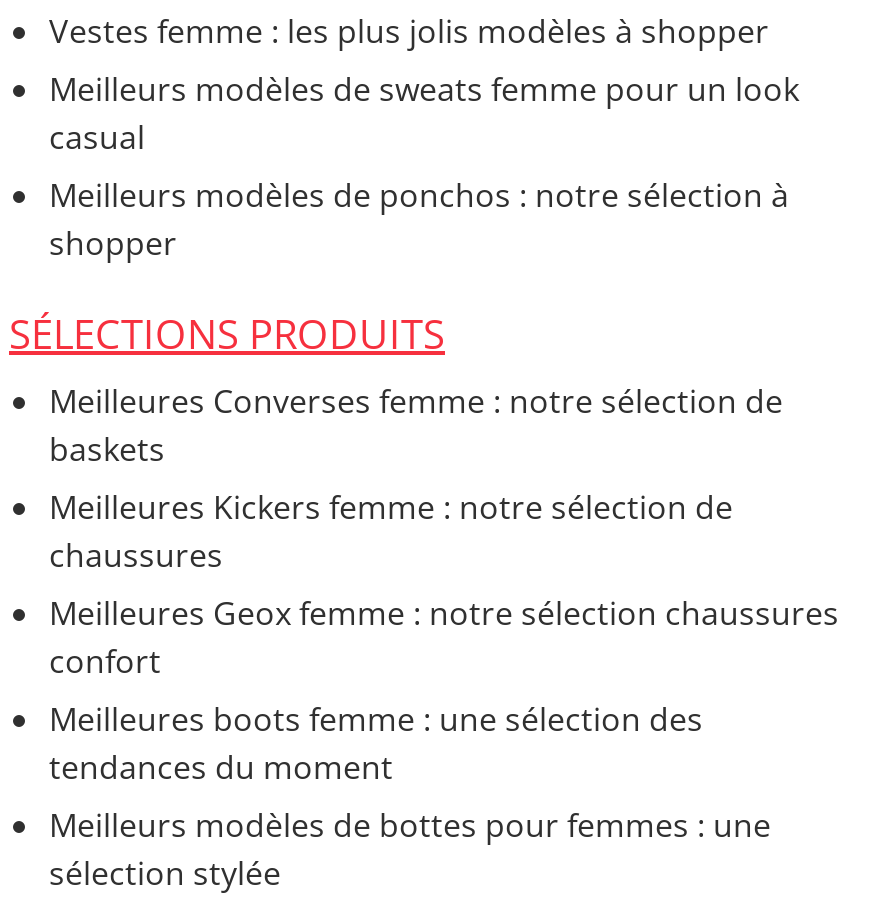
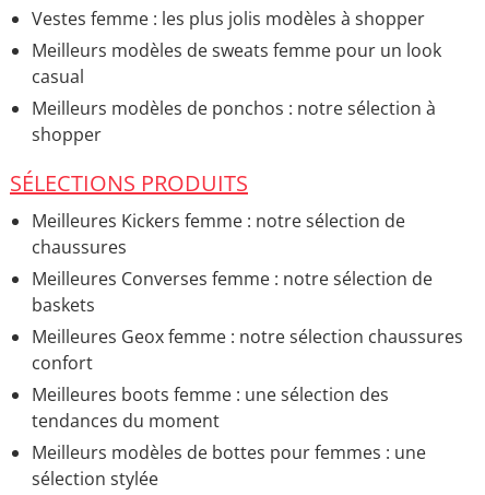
moved [49,379,783,471] -> [32,266,433,316]: Meilleures Converses femme : notre sélection de | baskets
moved [49,485,733,577] -> [32,208,405,259]: Meilleures Kickers femme : notre sélection de | chaussures

